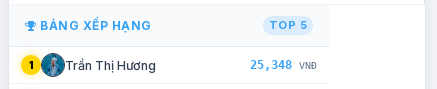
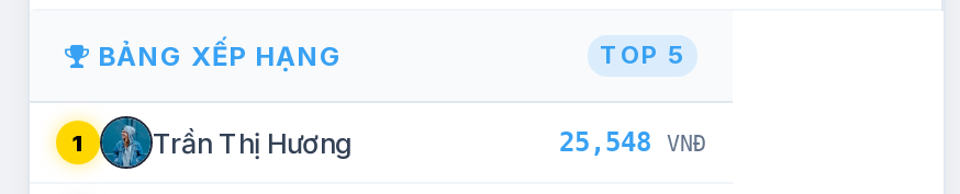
[250,57,317,71] 25,348 VNĐ -> [559,126,706,157] 25,548 VNĐ

